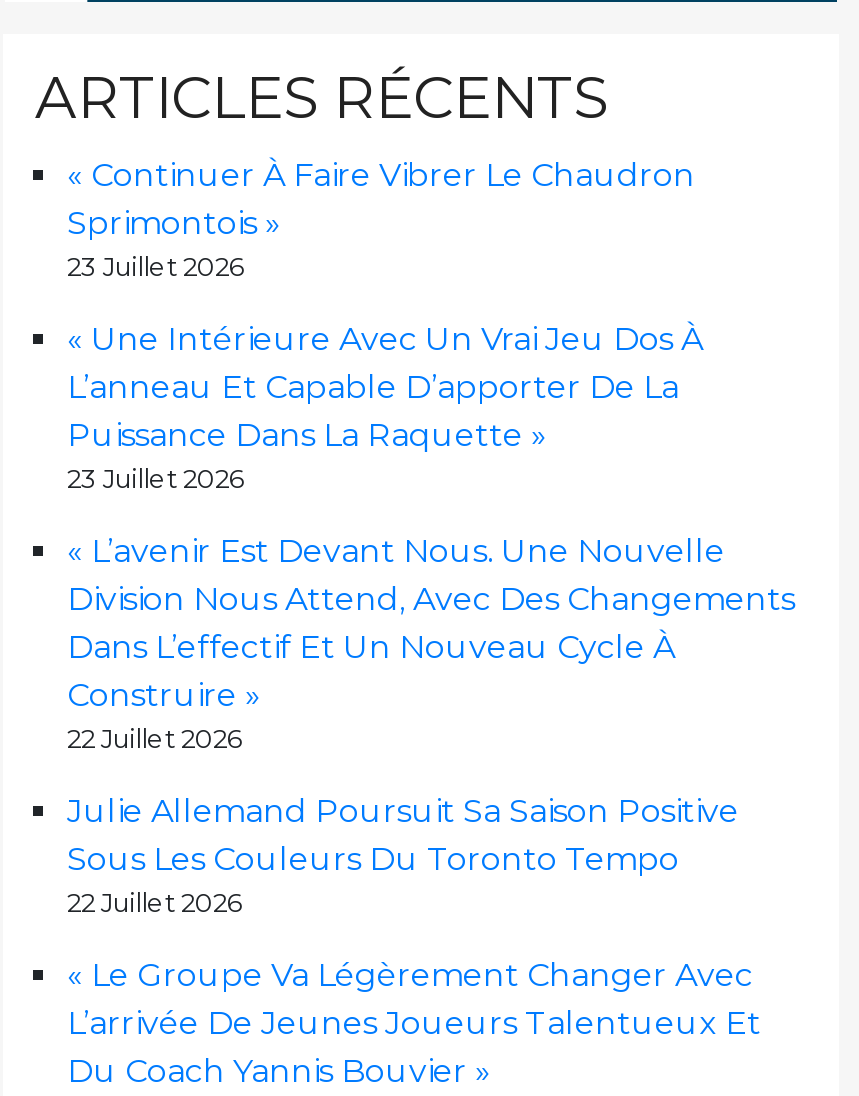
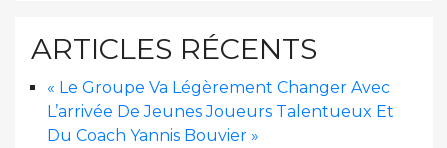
[67,155,795,917] « Continuer À Faire Vibrer Le Chaudron | Sprimontois » | 23 Juillet 2026 | « Une Intérieure Avec Un Vrai Jeu Dos À | L’anneau Et Capable D’apporter De La | Puissance Dans La Raquette » | 23 Juillet 2026 | « L’avenir Est Devant Nous. Une Nouvelle | Division Nous Attend, Avec Des Changements | Dans L’effectif Et Un Nouveau Cycle À | Construire » | 22 Juillet 2026 | Julie Allemand Poursuit Sa Saison Positive | Sous Les Couleurs Du Toronto Tempo | 22 Juillet 2026 -> none

